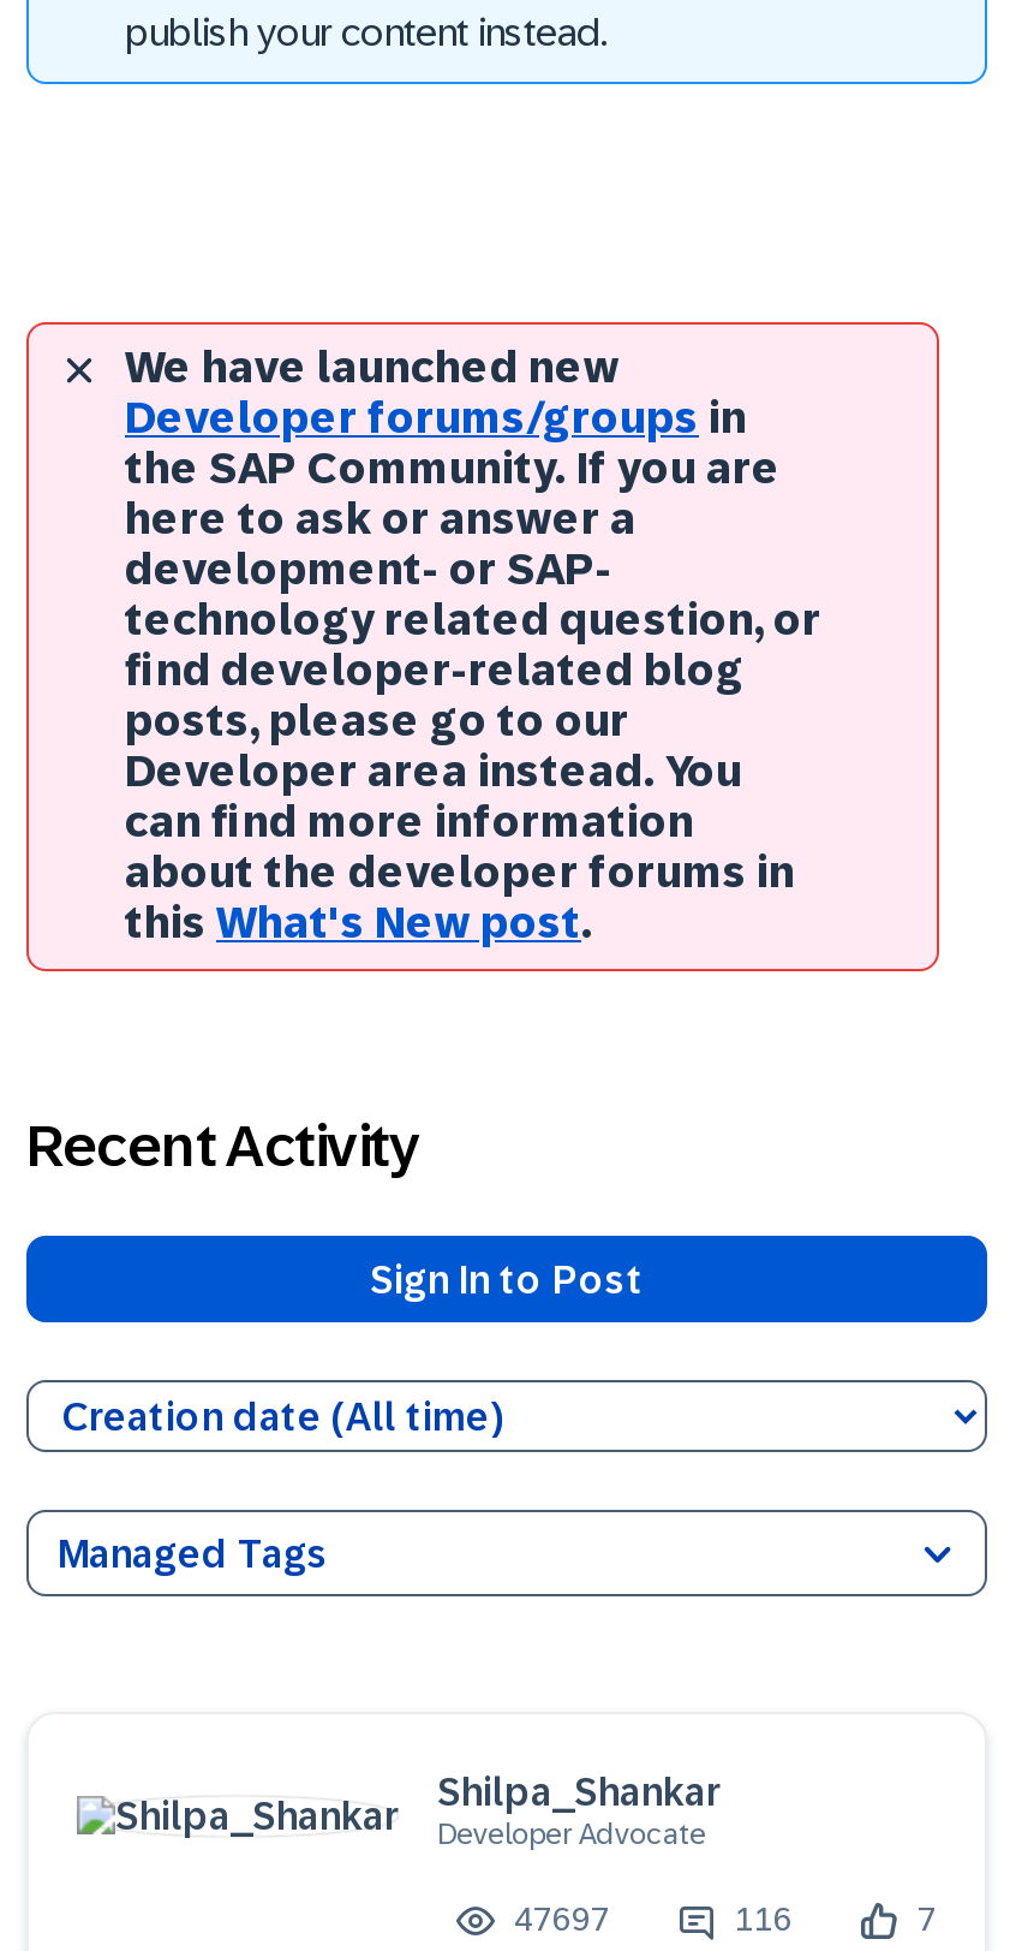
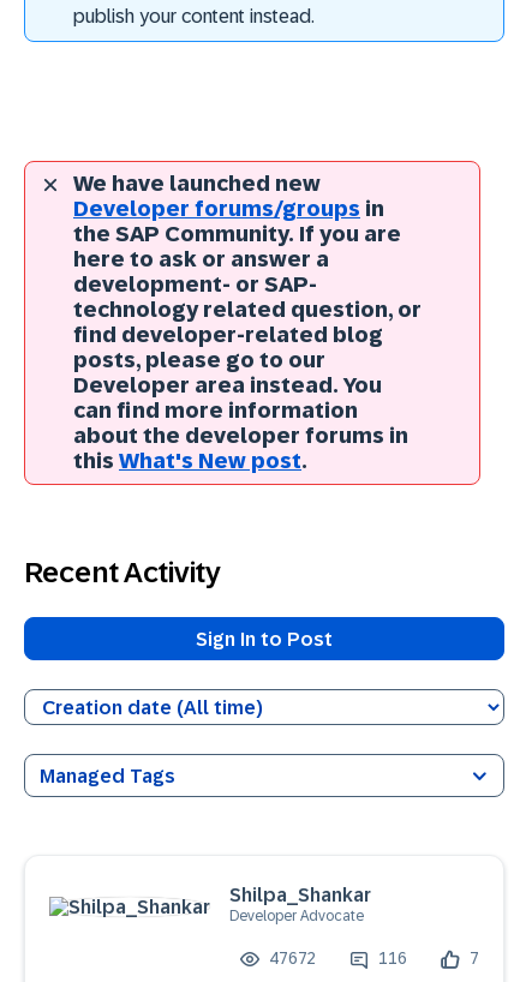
[514,1900,610,1938] 47697 -> [269,949,316,968] 47672

